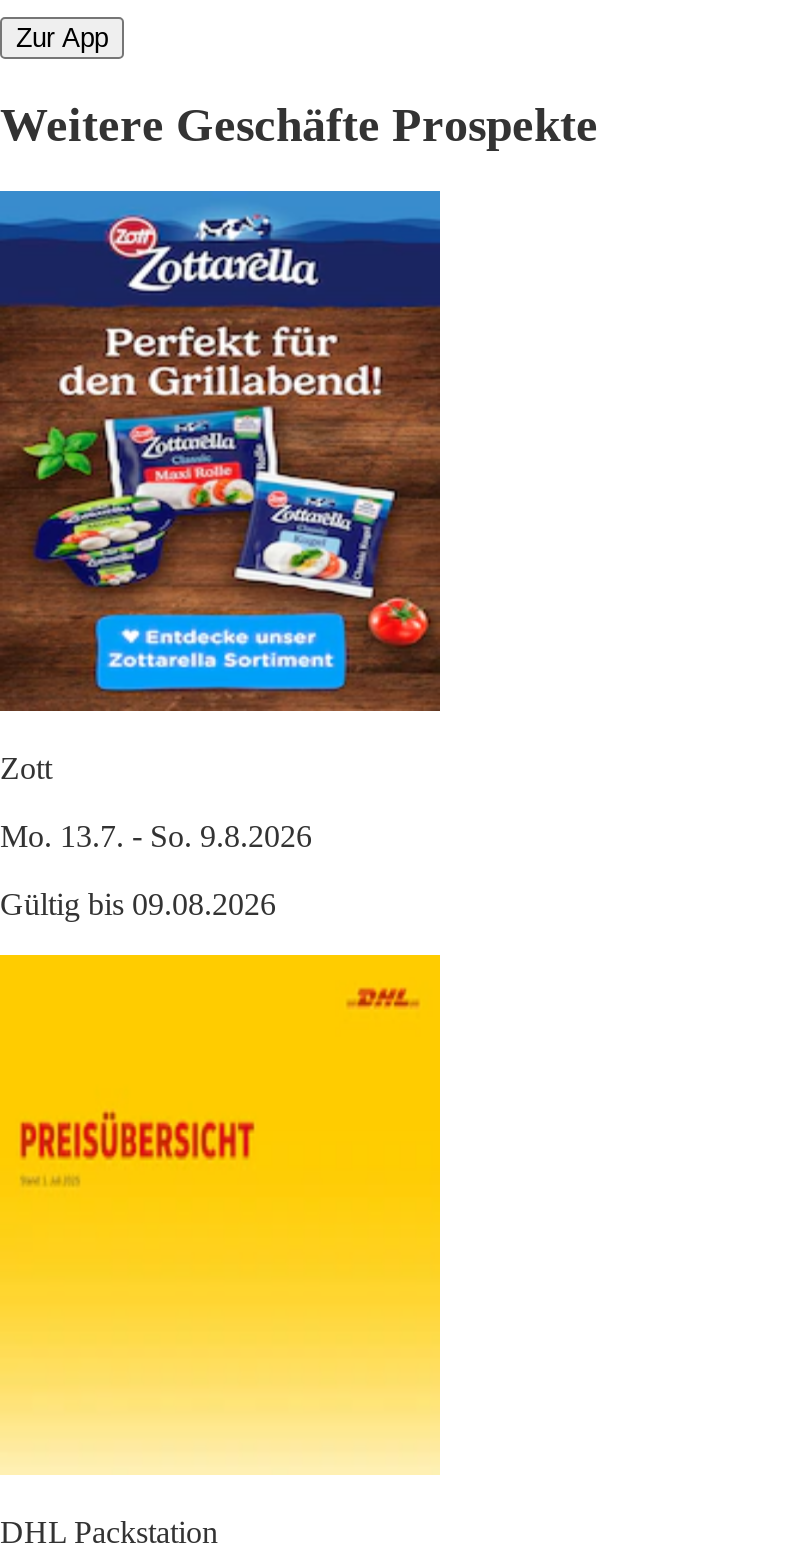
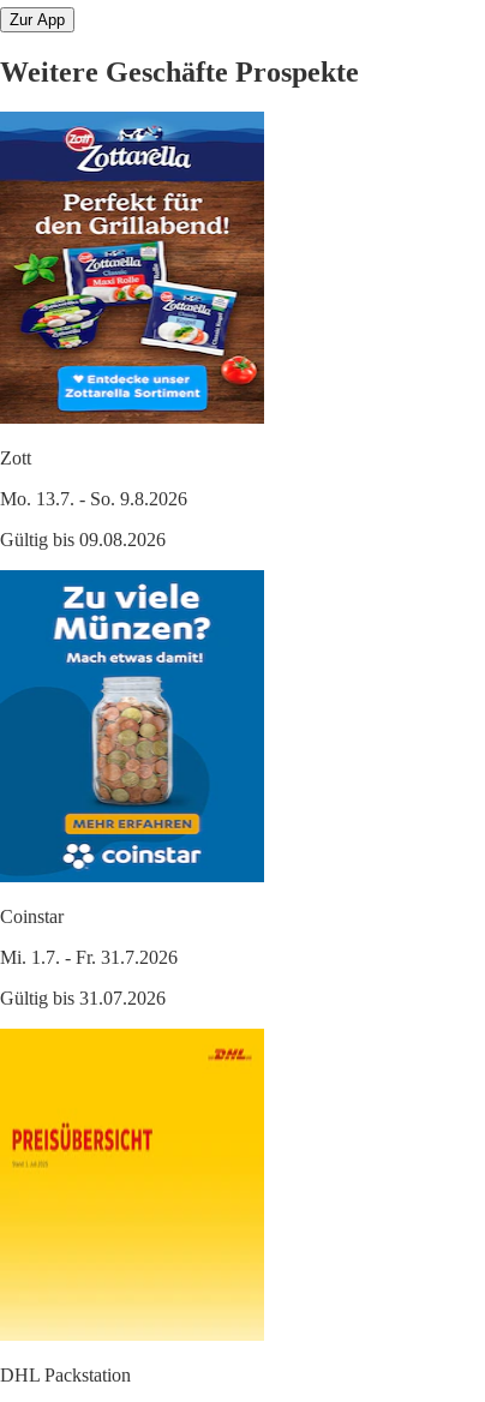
none -> [0,571,265,1009] [image] | Coinstar | Mi. 1.7. - Fr. 31.7.2026 | Gültig bis 31.07.2026

